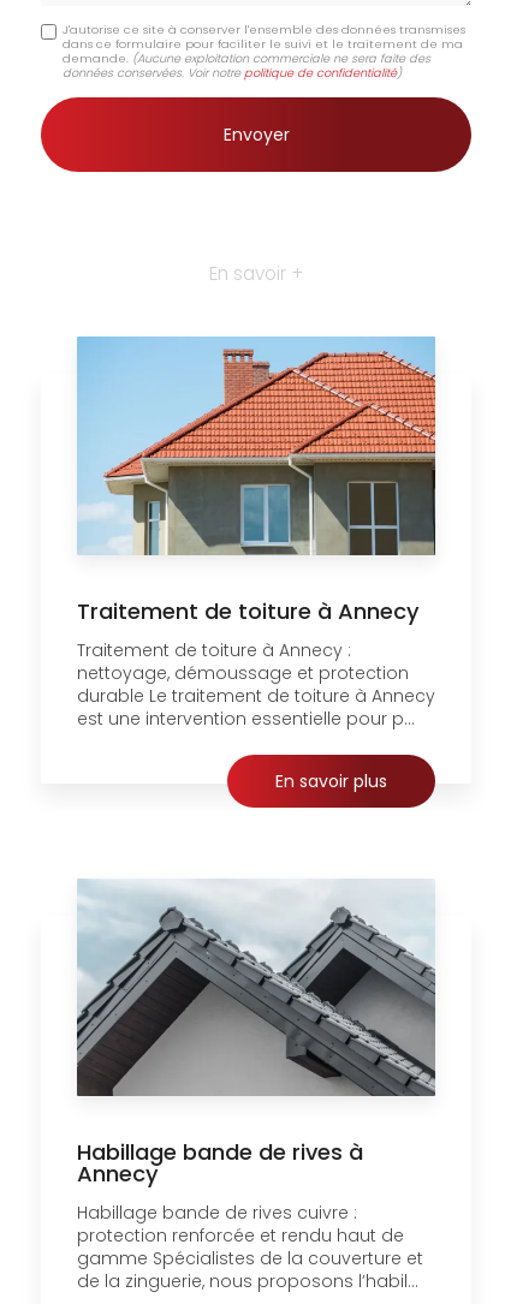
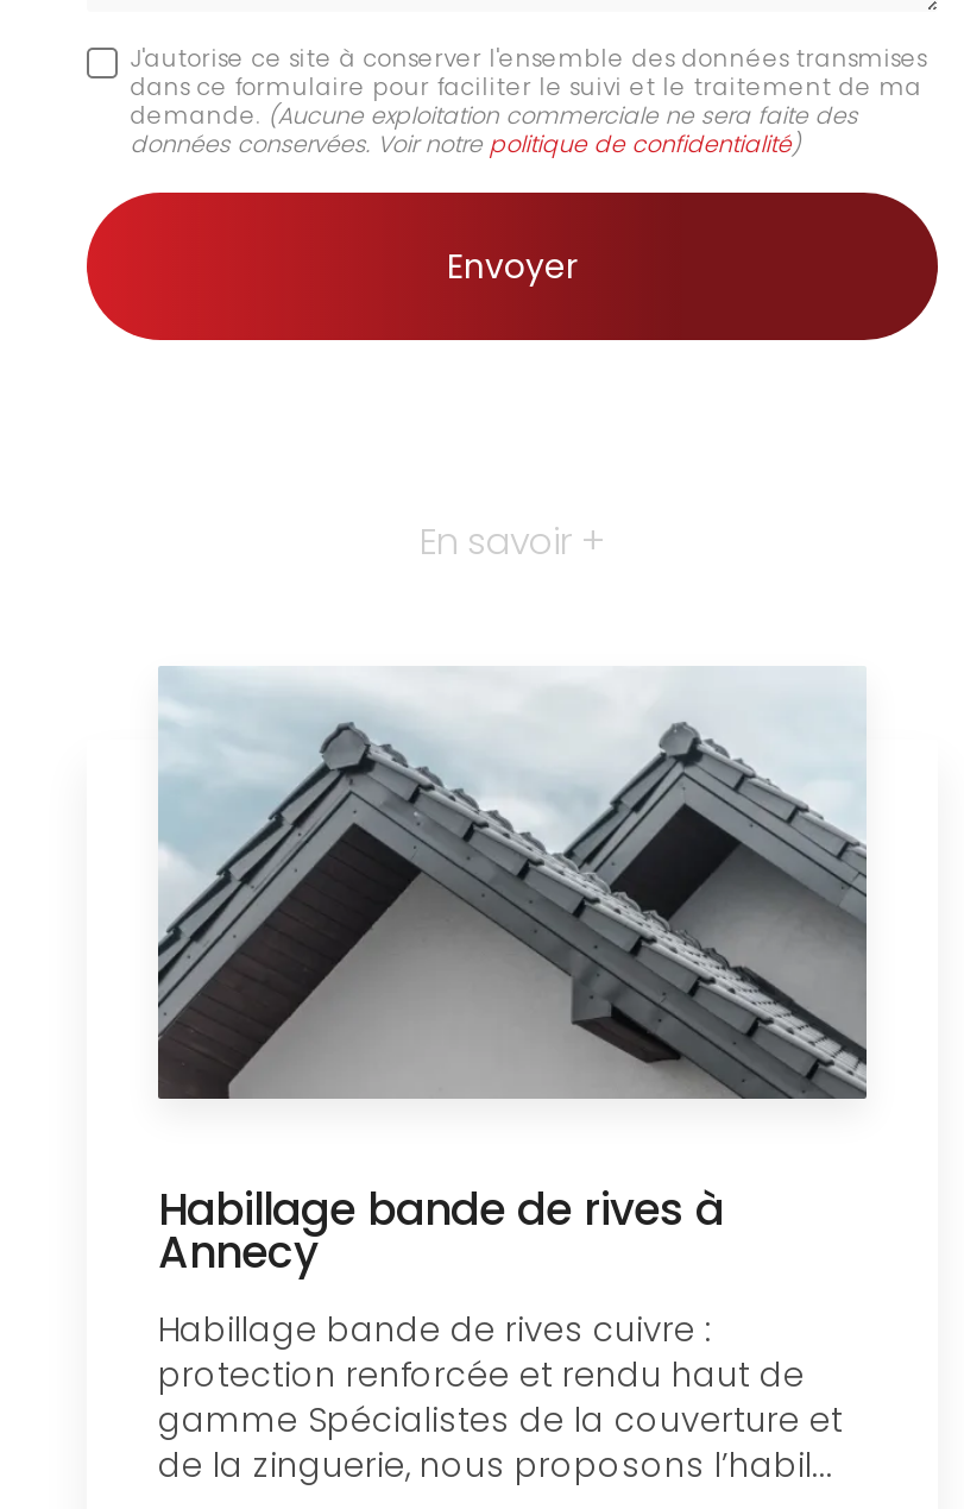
[77,337,436,793] [image] | Traitement de toiture à Annecy | Traitement de toiture à Annecy : | nettoyage, démoussage et protection | durable Le traitement de toiture à Annecy | est une intervention essentielle pour p... | En savoir plus -> none

